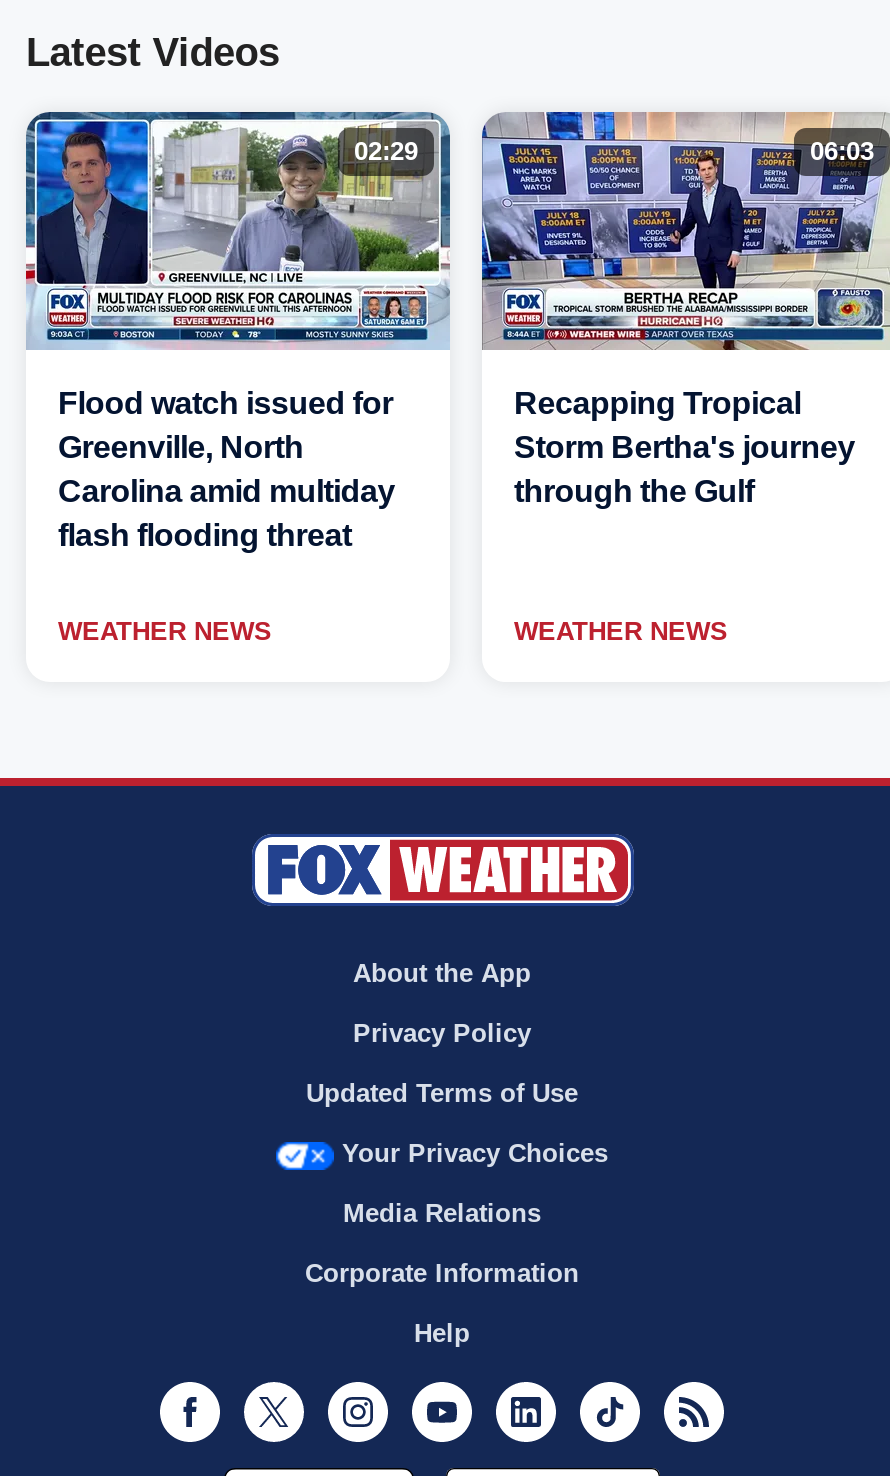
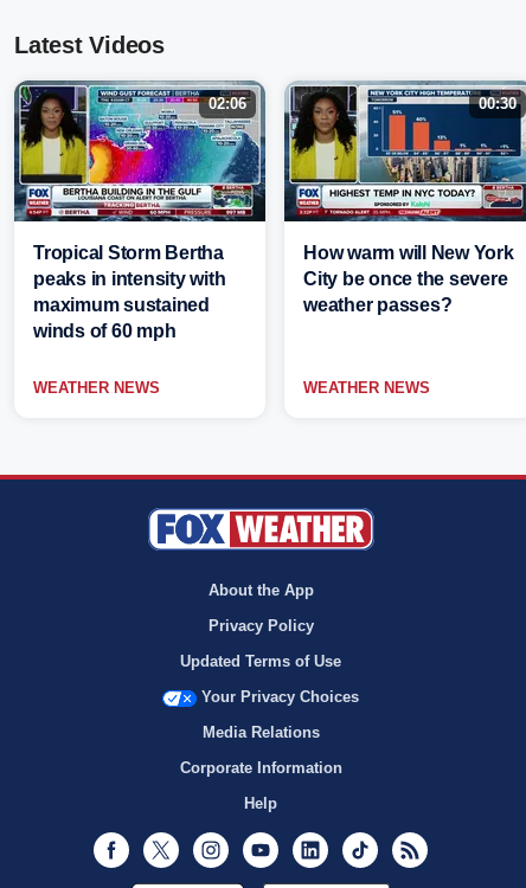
[24,112,450,350] [image] | 02:29 -> [13,81,267,223] [image] | 02:06
[480,110,884,352] [image] | 06:03 -> [283,81,522,223] [image] | 00:30
[58,386,395,552] Flood watch issued for | Greenville, North | Carolina amid multiday | flash flooding threat -> [33,243,225,341] Tropical Storm Bertha | peaks in intensity with | maximum sustained | winds of 60 mph
[514,386,855,508] Recapping Tropical | Storm Bertha's journey | through the Gulf -> [303,243,514,315] How warm will New York | City be once the severe | weather passes?

